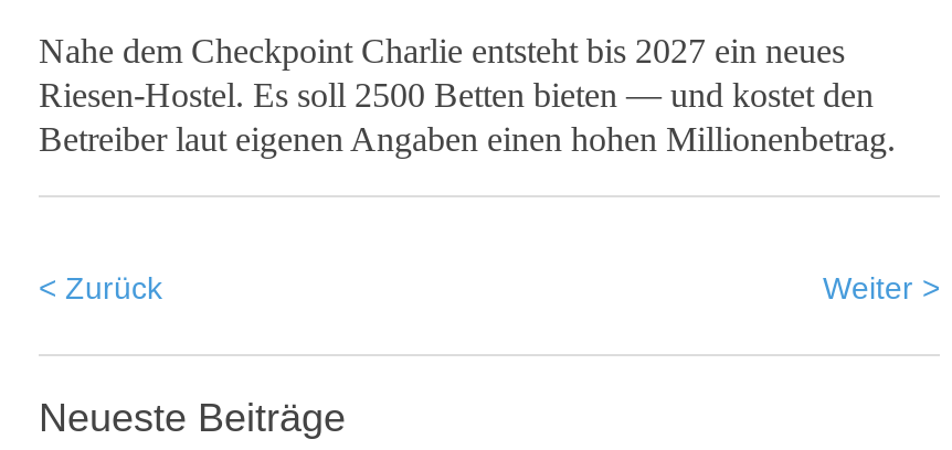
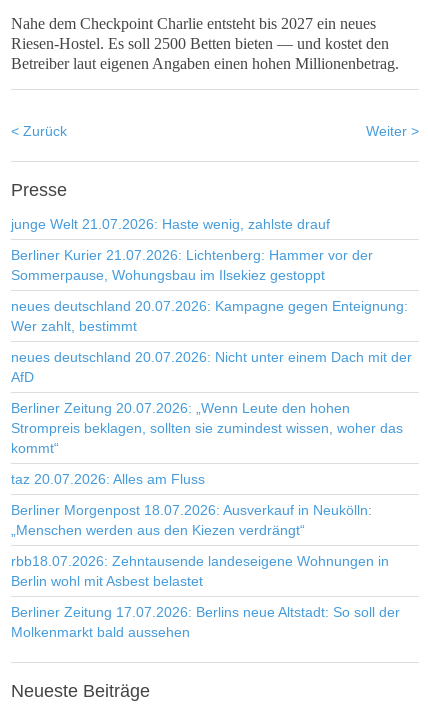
none -> [11,180,412,640] Presse | junge Welt 21.07.2026: Haste wenig, zahlste drauf | Berliner Kurier 21.07.2026: Lichtenberg: Hammer vor der | Sommerpause, Wohungsbau im Ilsekiez gestoppt | neues deutschland 20.07.2026: Kampagne gegen Enteignung: | Wer zahlt, bestimmt | neues deutschland 20.07.2026: Nicht unter einem Dach mit der | AfD | Berliner Zeitung 20.07.2026: „Wenn Leute den hohen | Strompreis beklagen, sollten sie zumindest wissen, woher das | kommt“ | taz 20.07.2026: Alles am Fluss | Berliner Morgenpost 18.07.2026: Ausverkauf in Neukölln: | „Menschen werden aus den Kiezen verdrängt“ | rbb18.07.2026: Zehntausende landeseigene Wohnungen in | Berlin wohl mit Asbest belastet | Berliner Zeitung 17.07.2026: Berlins neue Altstadt: So soll der | Molkenmarkt bald aussehen

